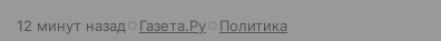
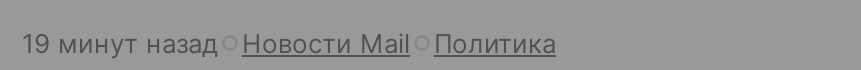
[17,17,206,35] 12 минут назад | Газета.Ру -> [22,28,410,60] 19 минут назад | Новости Mail

